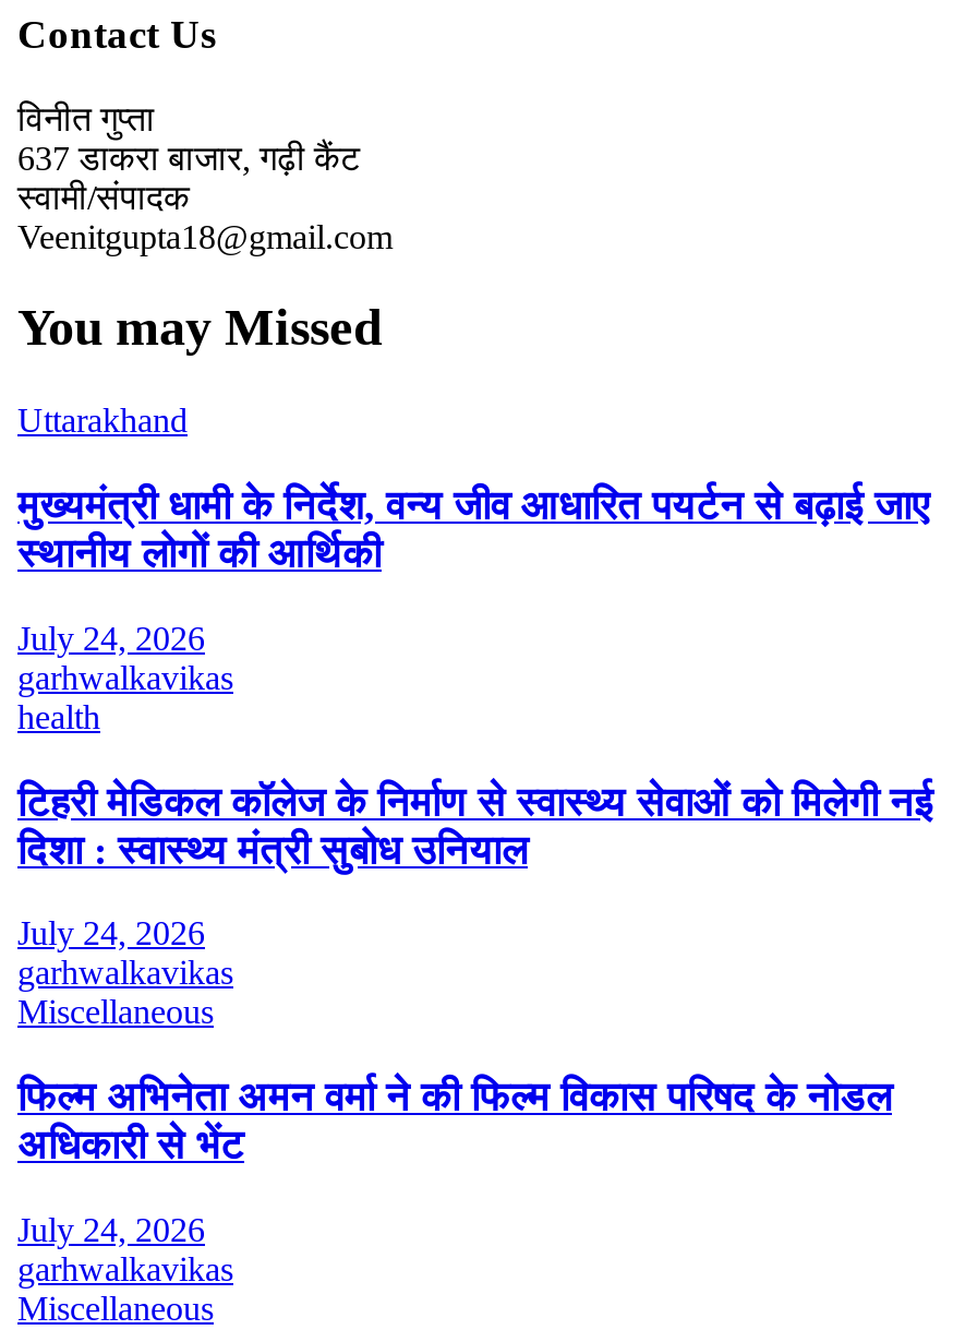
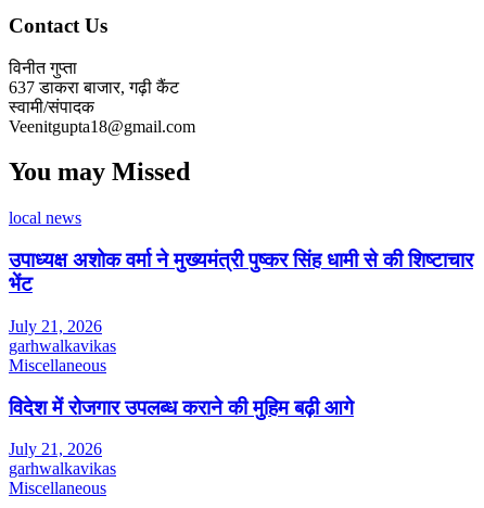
[17,402,933,952] Uttarakhand | मुख्यमंत्री धामी के निर्देश, वन्य जीव आधारित पयर्टन से बढ़ाई जाए | स्थानीय लोगों की आर्थिकी | July 24, 2026 | garhwalkavikas | health | टिहरी मेडिकल कॉलेज के निर्माण से स्वास्थ्य सेवाओं को मिलेगी नई | दिशा : स्वास्थ्य मंत्री सुबोध उनियाल | July 24, 2026 -> [9,209,473,335] local news | उपाध्यक्ष अशोक वर्मा ने मुख्यमंत्री पुष्कर सिंह धामी से की शिष्टाचार | भेंट | July 21, 2026
[17,1074,892,1167] फिल्म अभिनेता अमन वर्मा ने की फिल्म विकास परिषद के नोडल | अधिकारी से भेंट -> [9,396,354,418] विदेश में रोजगार उपलब्ध कराने की मुहिम बढ़ी आगे
[17,1210,205,1248] July 24, 2026 -> [9,440,102,458] July 21, 2026

